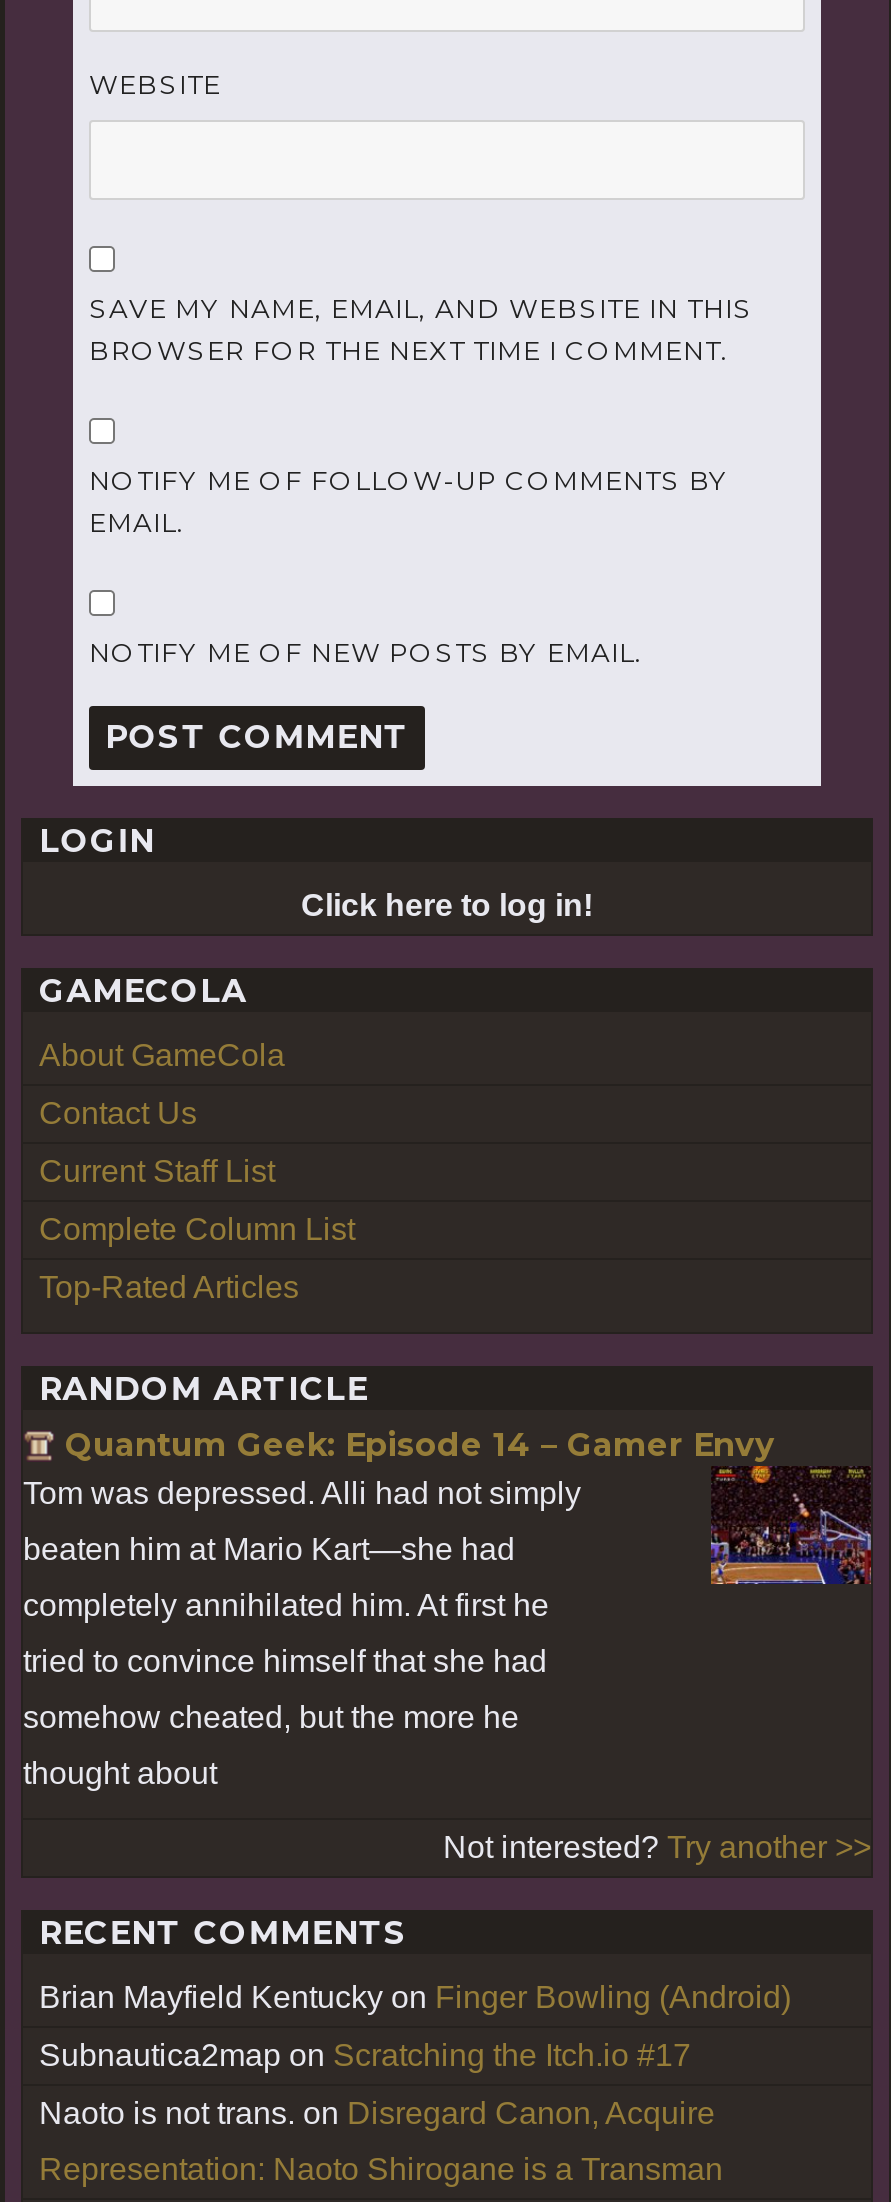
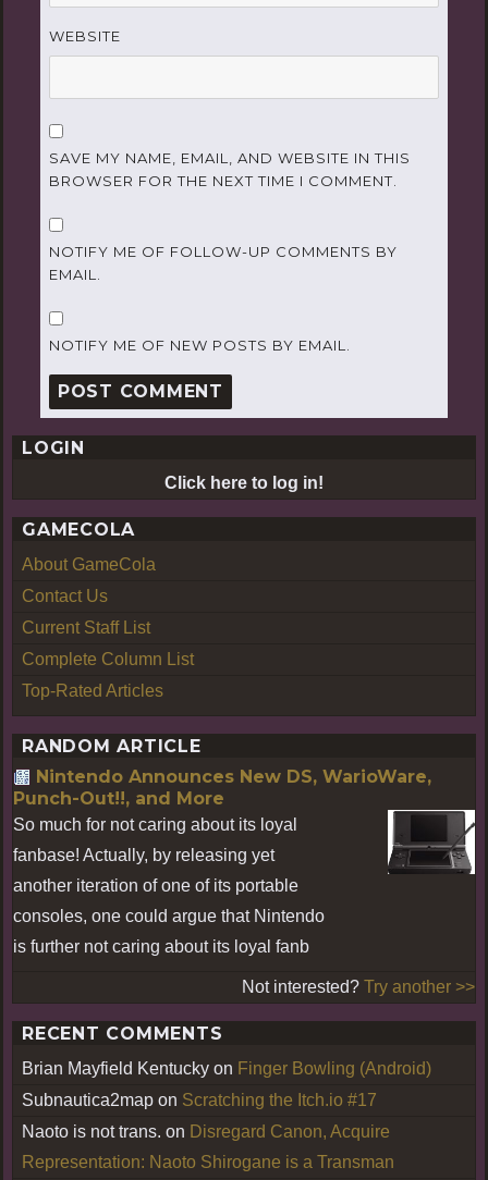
[23,1426,873,1790] [image] | Quantum Geek: Episode 14 – Gamer Envy | Tom was depressed. Alli had not simply | beaten him at Mario Kart—she had | completely annihilated him. At first he | tried to convince himself that she had | somehow cheated, but the more he | thought about -> [13,766,476,956] [image] | Nintendo Announces New DS, WarioWare, | Punch-Out!!, and More | So much for not caring about its loyal | fanbase! Actually, by releasing yet | another iteration of one of its portable | consoles, one could argue that Nintendo | is further not caring about its loyal fanb

